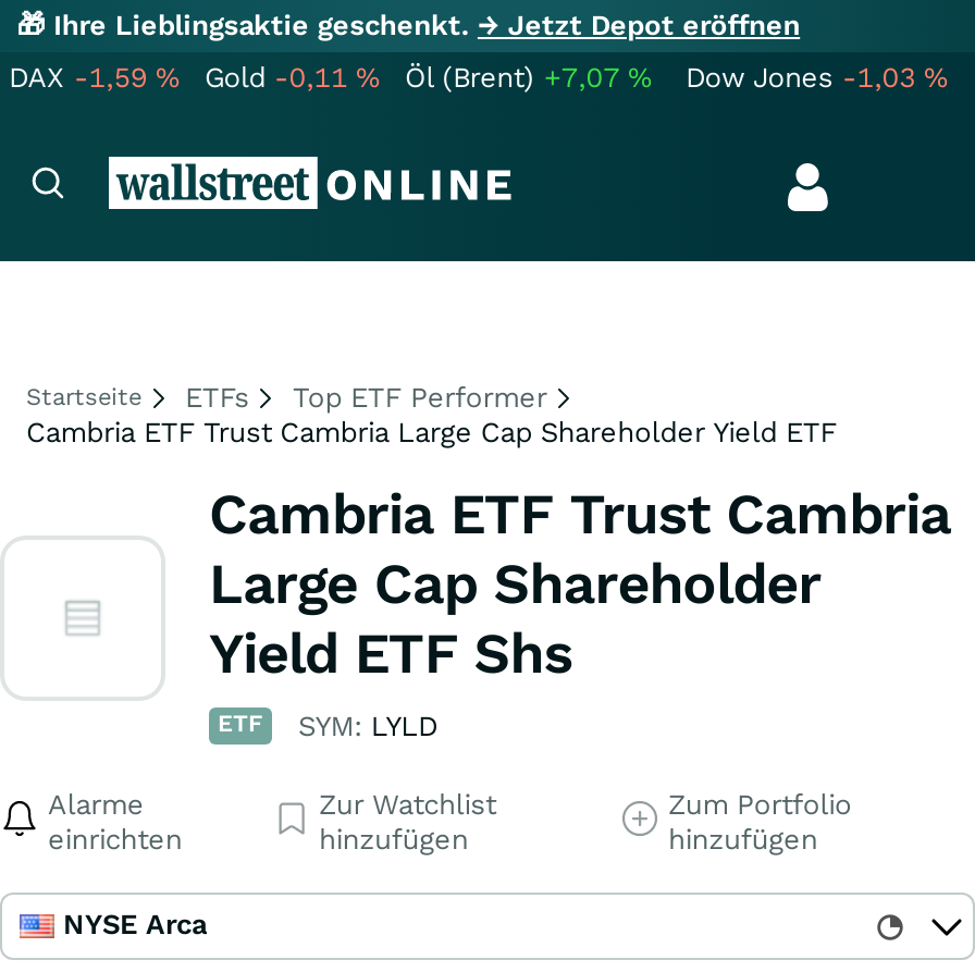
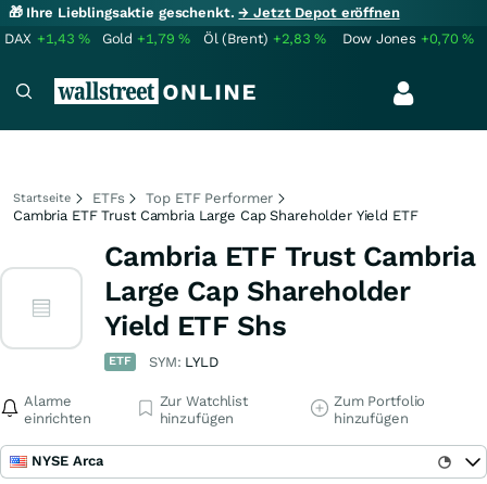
[9,61,179,94] DAX -1,59% -> [4,30,90,47] DAX +1,43%
[205,61,379,94] Gold -0,11% -> [102,30,190,47] Gold +1,79%
[405,61,651,94] Öl (Brent) +7,07% -> [203,30,326,47] Öl (Brent) +2,83%
[686,61,947,94] Dow Jones -1,03% -> [342,30,474,47] Dow Jones +0,70%

